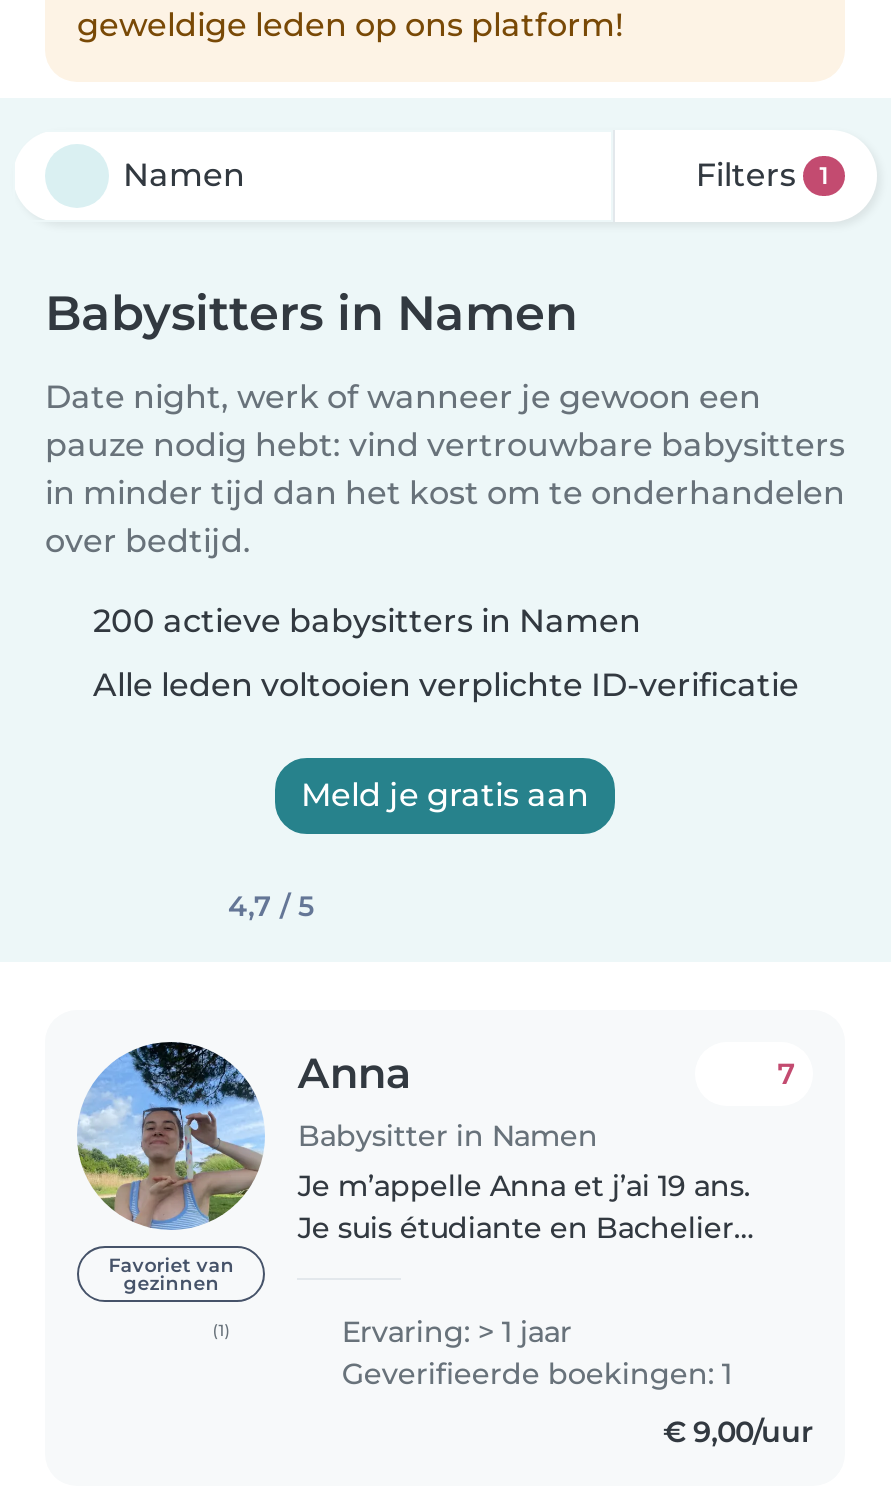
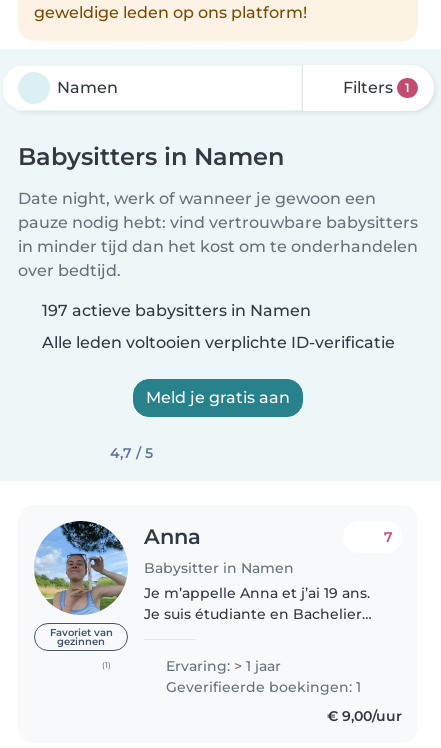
[93,602,641,640] 200 actieve babysitters in Namen -> [42,301,311,320] 197 actieve babysitters in Namen

